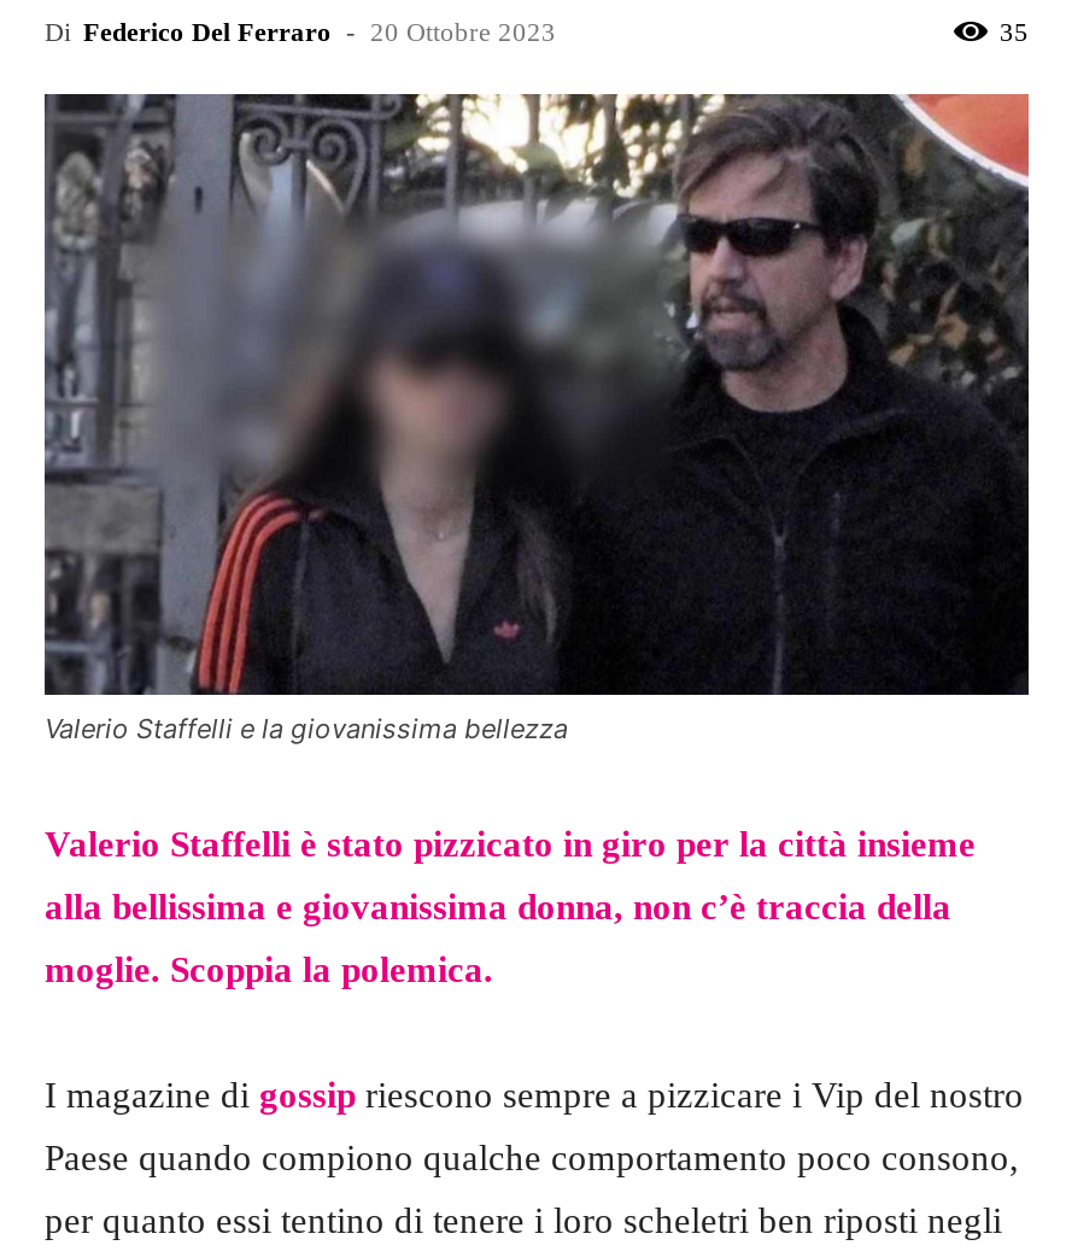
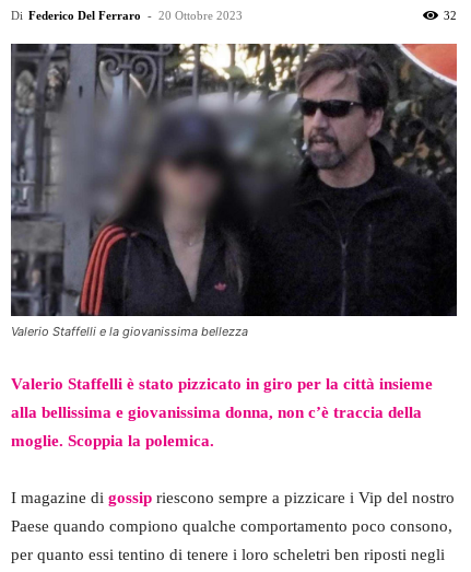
[1000,17,1029,46] 35 -> [444,9,457,22] 32

